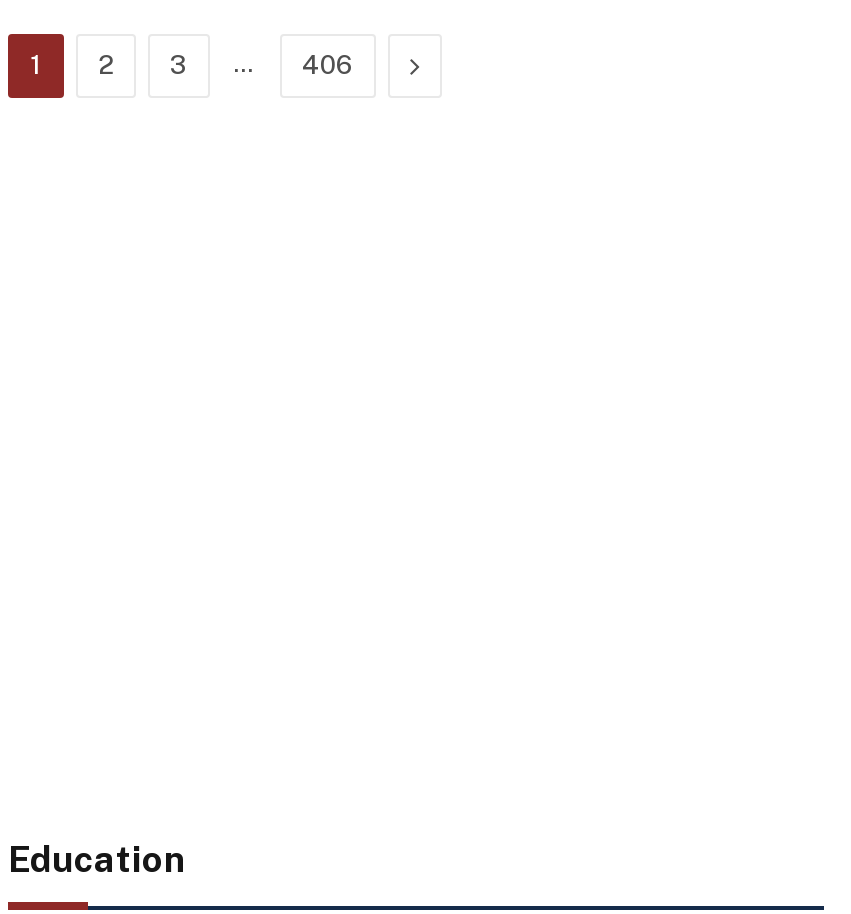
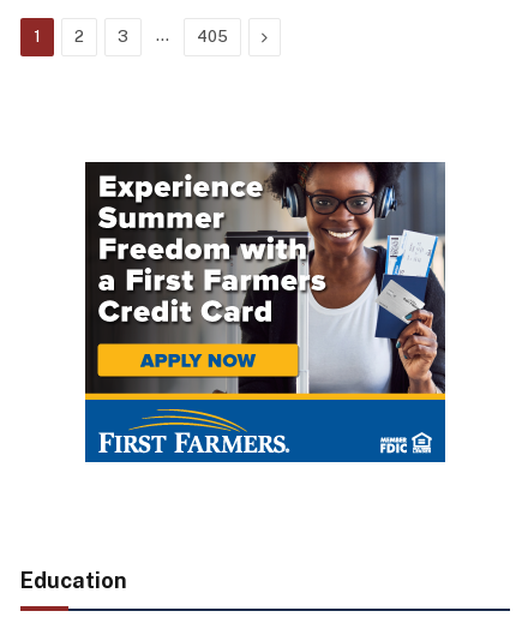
[302,49,354,79] 406 -> [197,27,228,45] 405
none -> [84,161,446,463] [image]

